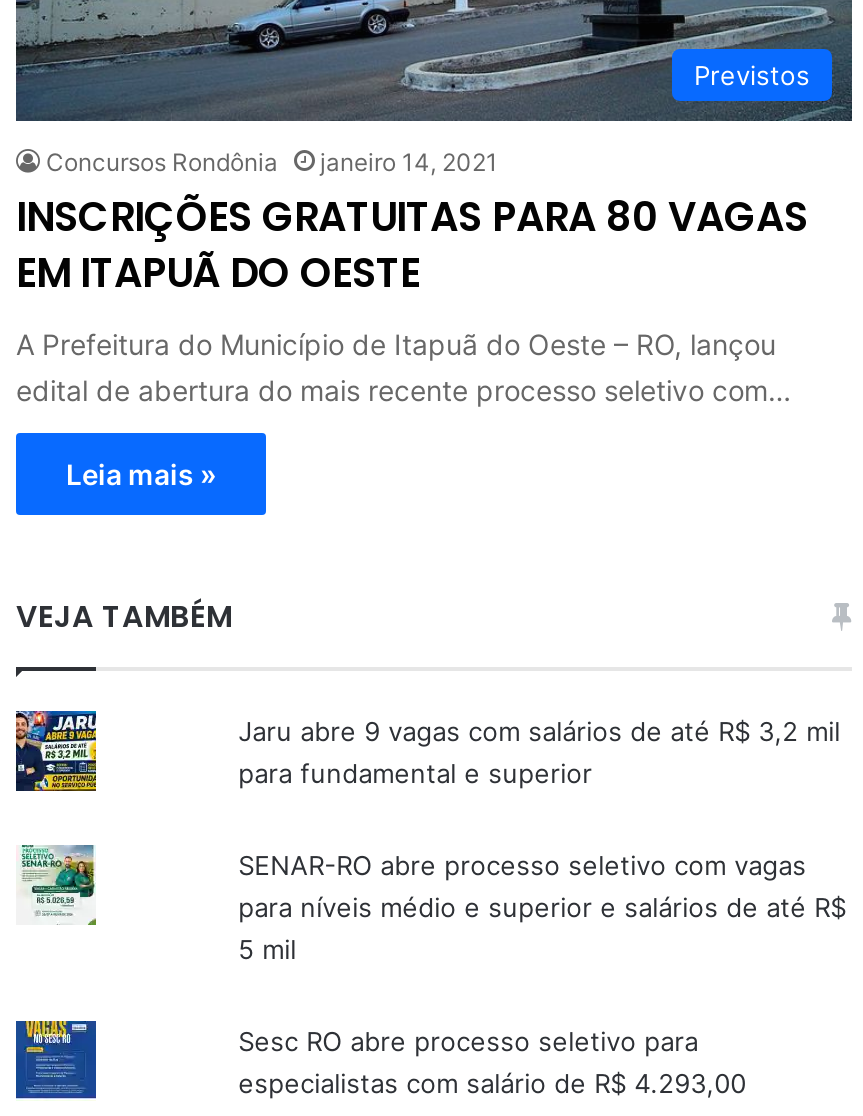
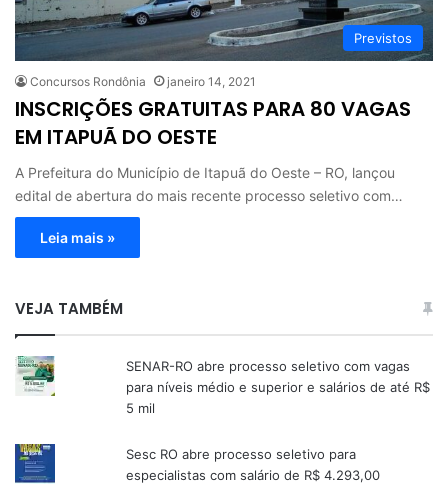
[14,710,98,794] [image] -> none
[238,716,840,790] Jaru abre 9 vagas com salários de até R$ 3,2 mil | para fundamental e superior -> none

